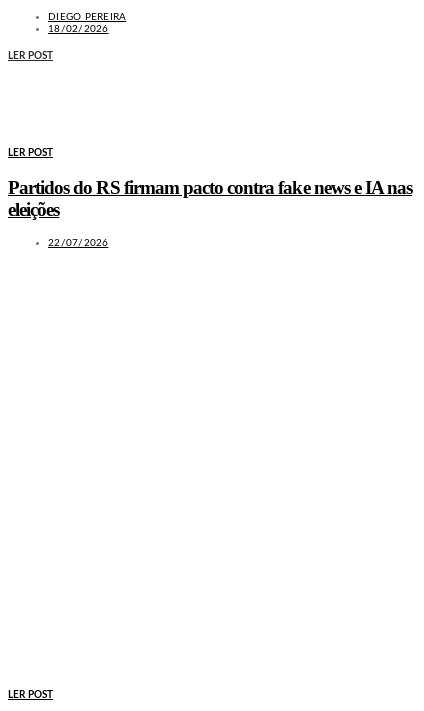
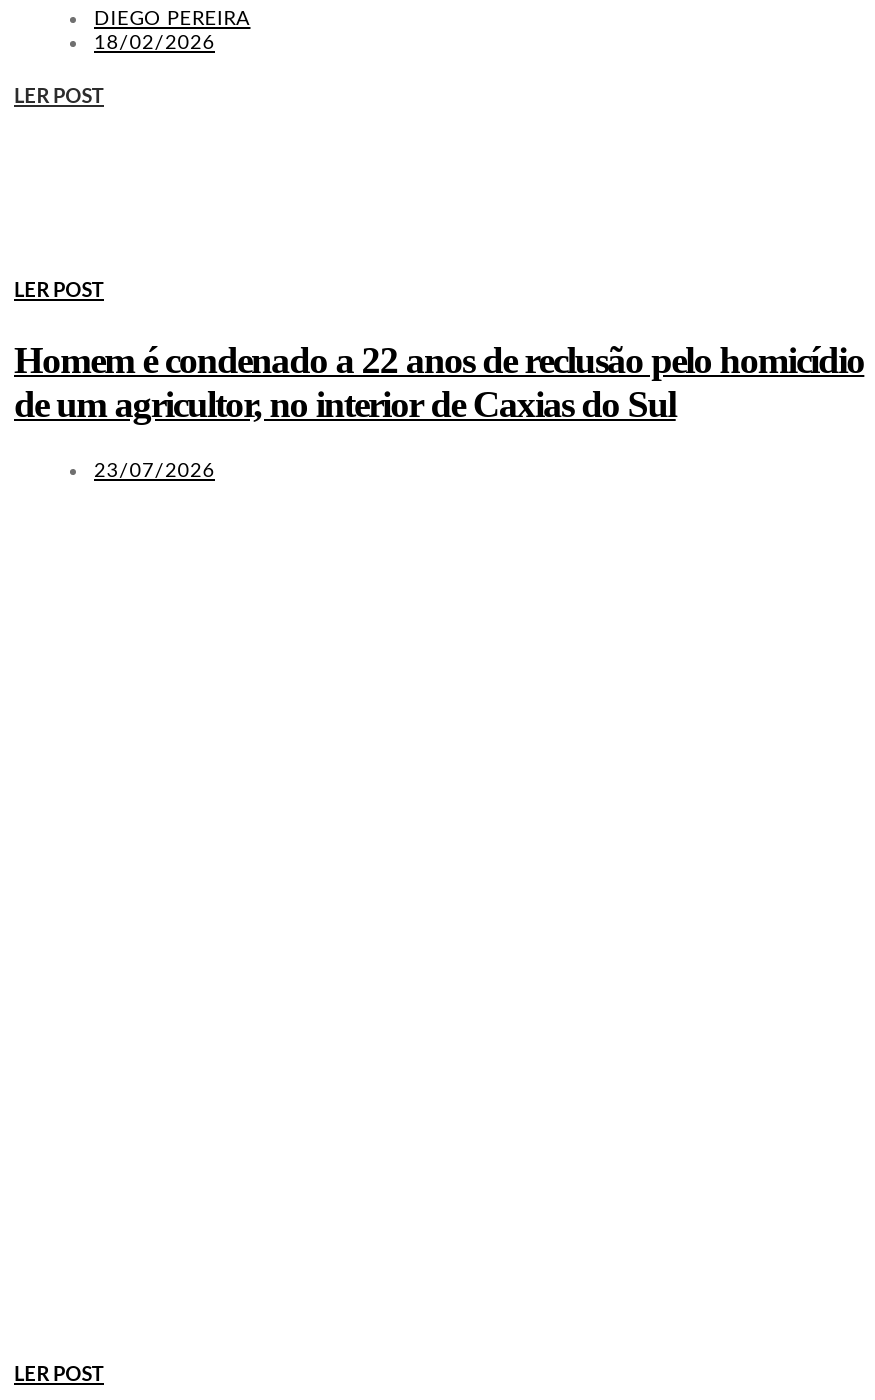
[8,177,412,220] Partidos do RS firmam pacto contra fake news e IA nas | eleições -> [14,339,864,425] Homem é condenado a 22 anos de reclusão pelo homicídio | de um agricultor, no interior de Caxias do Sul
[48,238,108,248] 22/07/2026 -> [94,461,215,481] 23/07/2026

